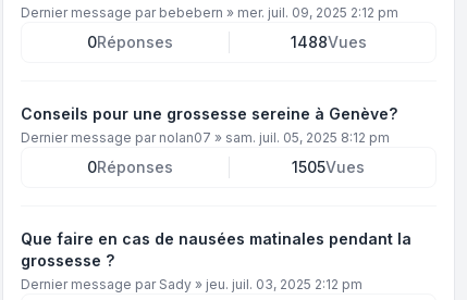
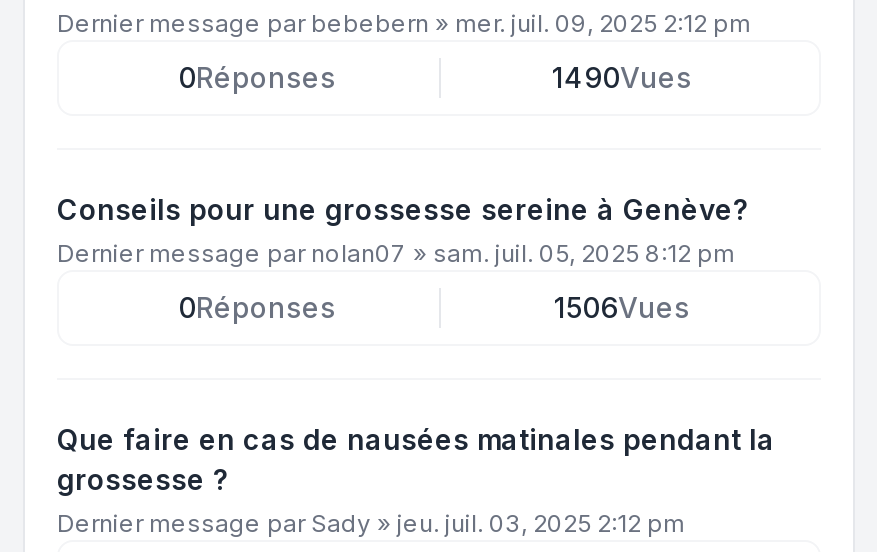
[290,33,366,51] 1488Vues -> [552,60,692,94] 1490Vues
[292,158,365,176] 1505Vues -> [554,290,690,324] 1506Vues

